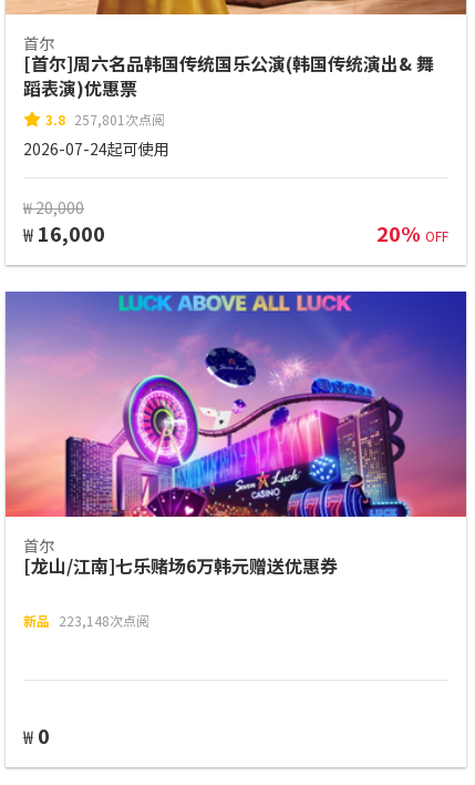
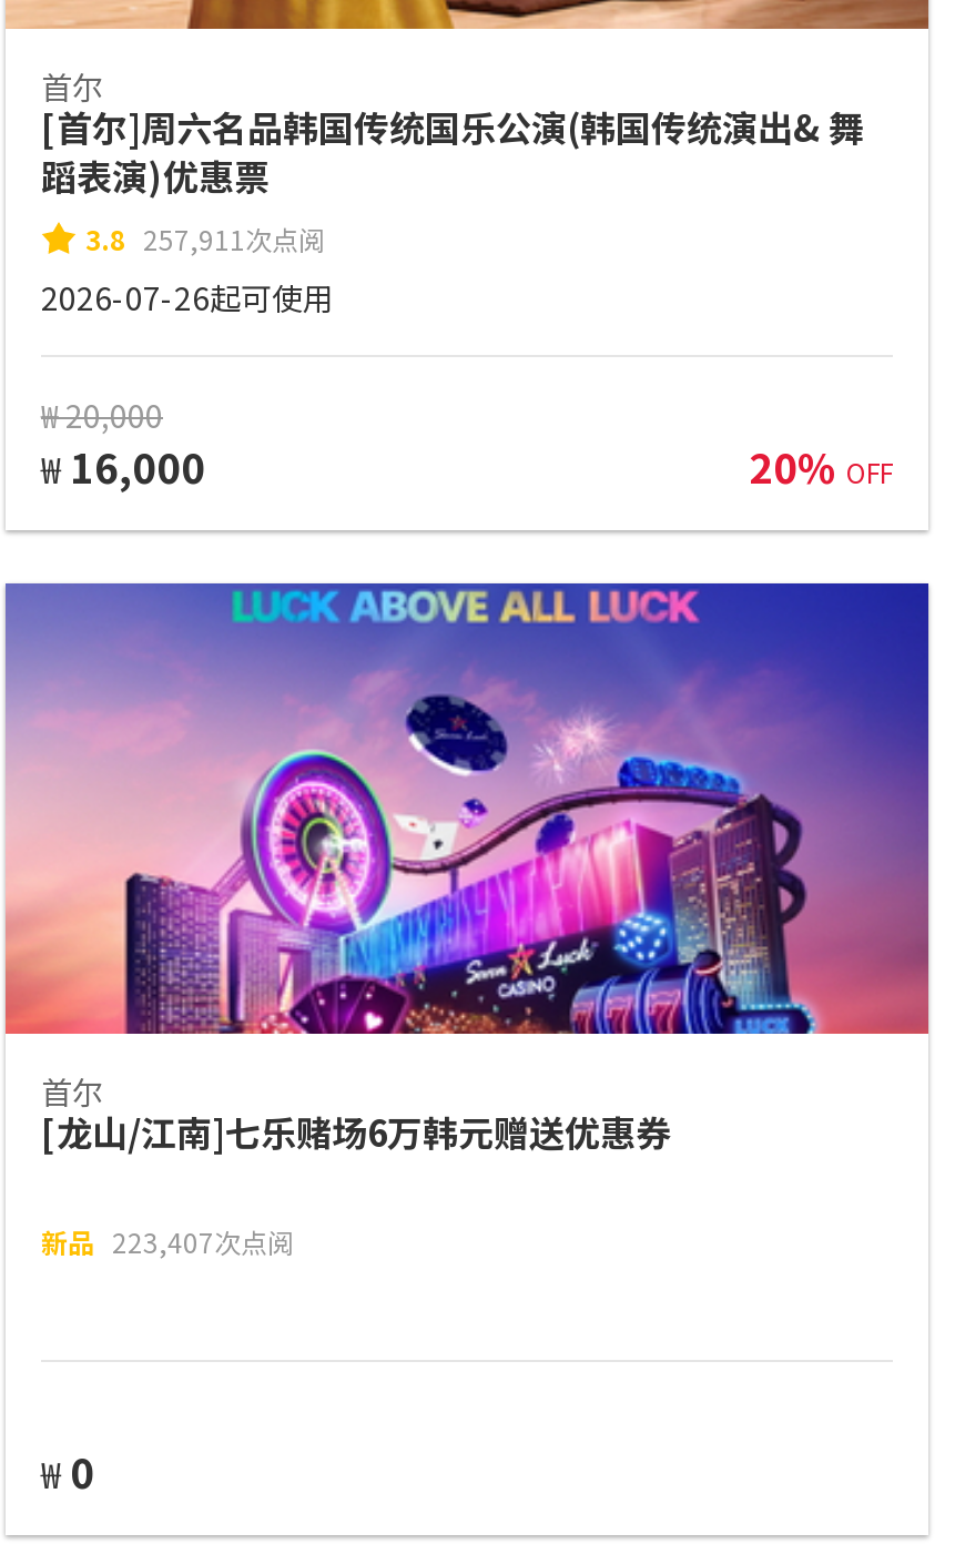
[45,110,165,129] 3.8 257,801次点阅 -> [85,220,325,257] 3.8 257,911次点阅
[23,138,169,160] 2026-07-24起可使用 -> [41,276,334,321] 2026-07-26起可使用
[23,611,149,630] 新品 223,148次点阅 -> [41,1222,294,1260] 新品 223,407次点阅

